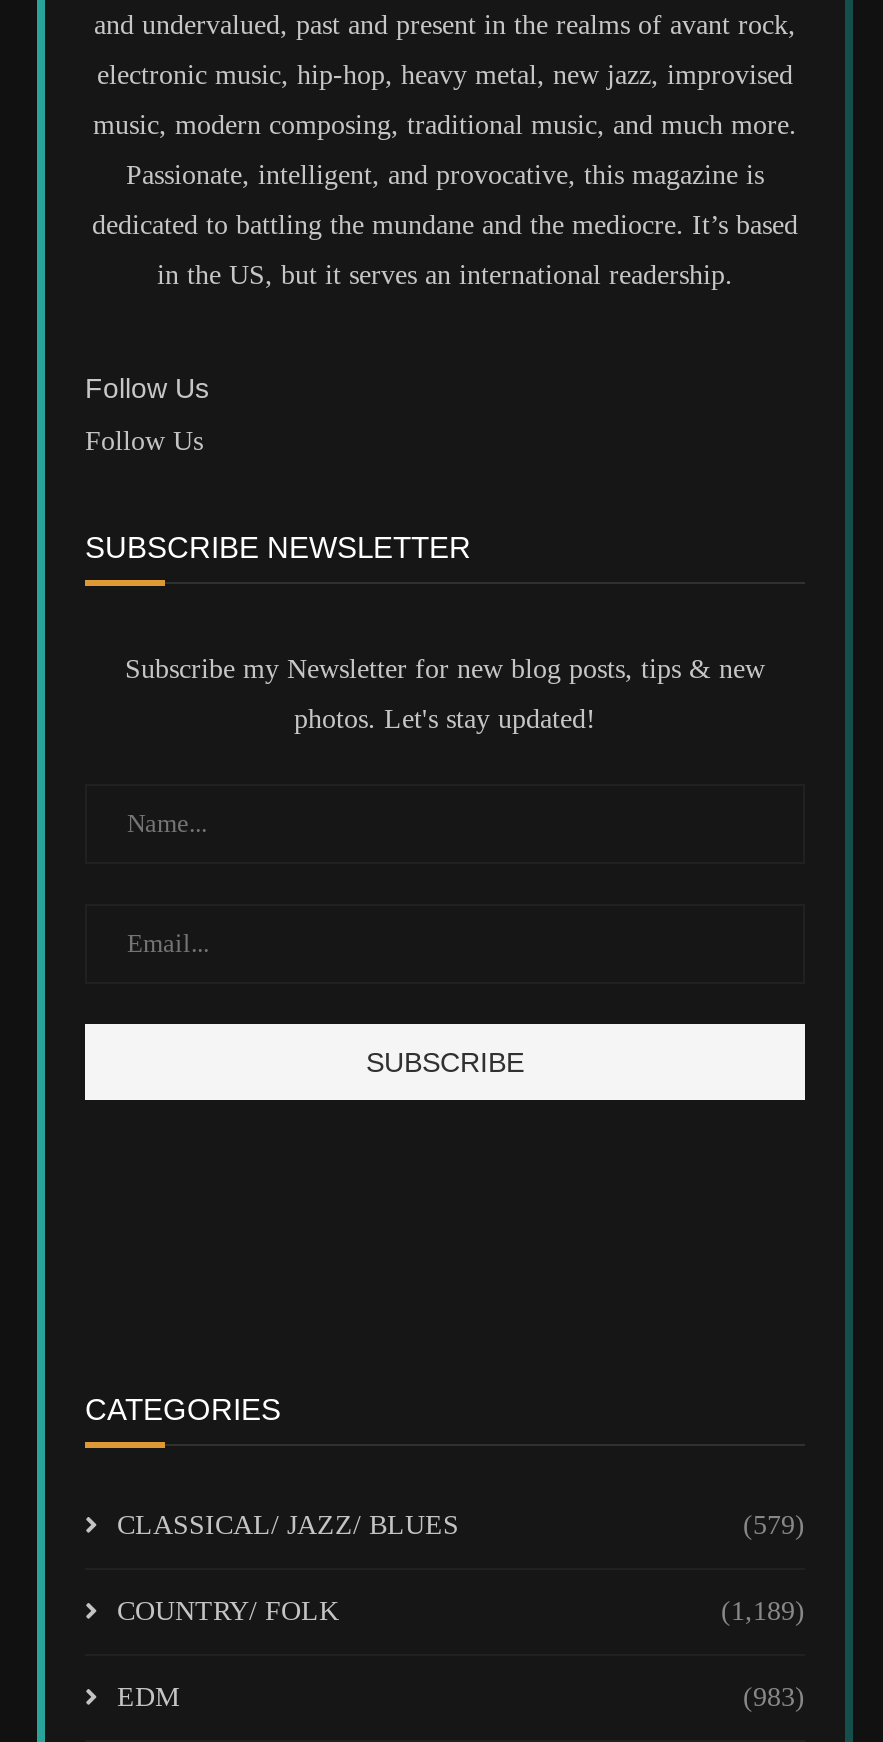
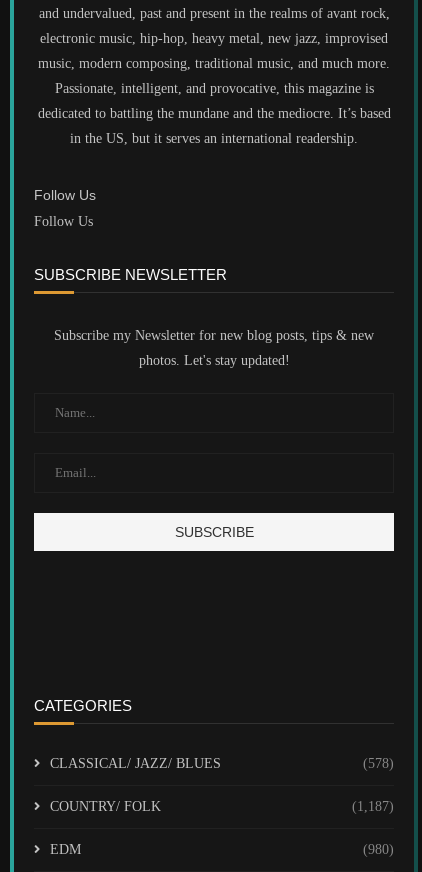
[743,1509,805,1539] (579) -> [363,755,394,770] (578)
[721,1595,805,1625] (1,189) -> [352,798,394,813] (1,187)
[743,1681,805,1711] (983) -> [363,841,394,856] (980)

